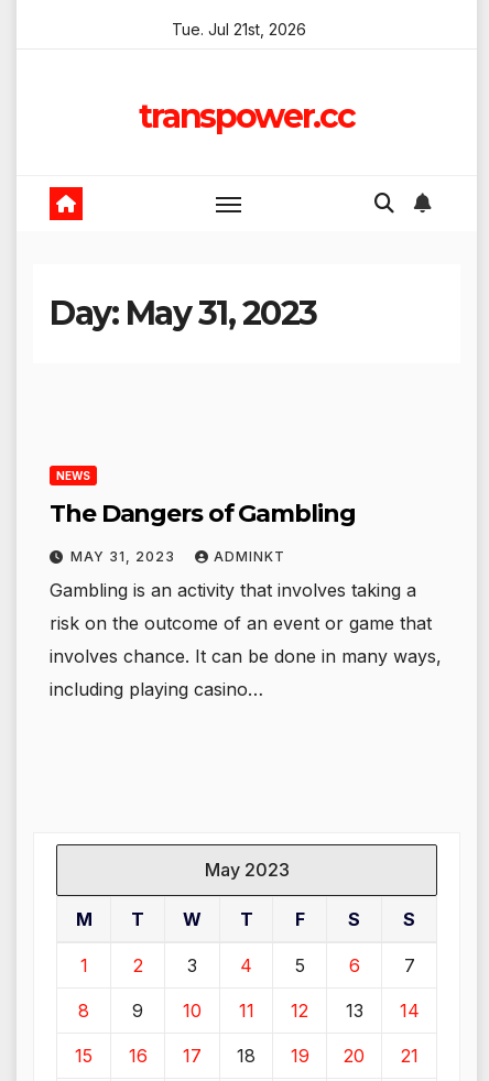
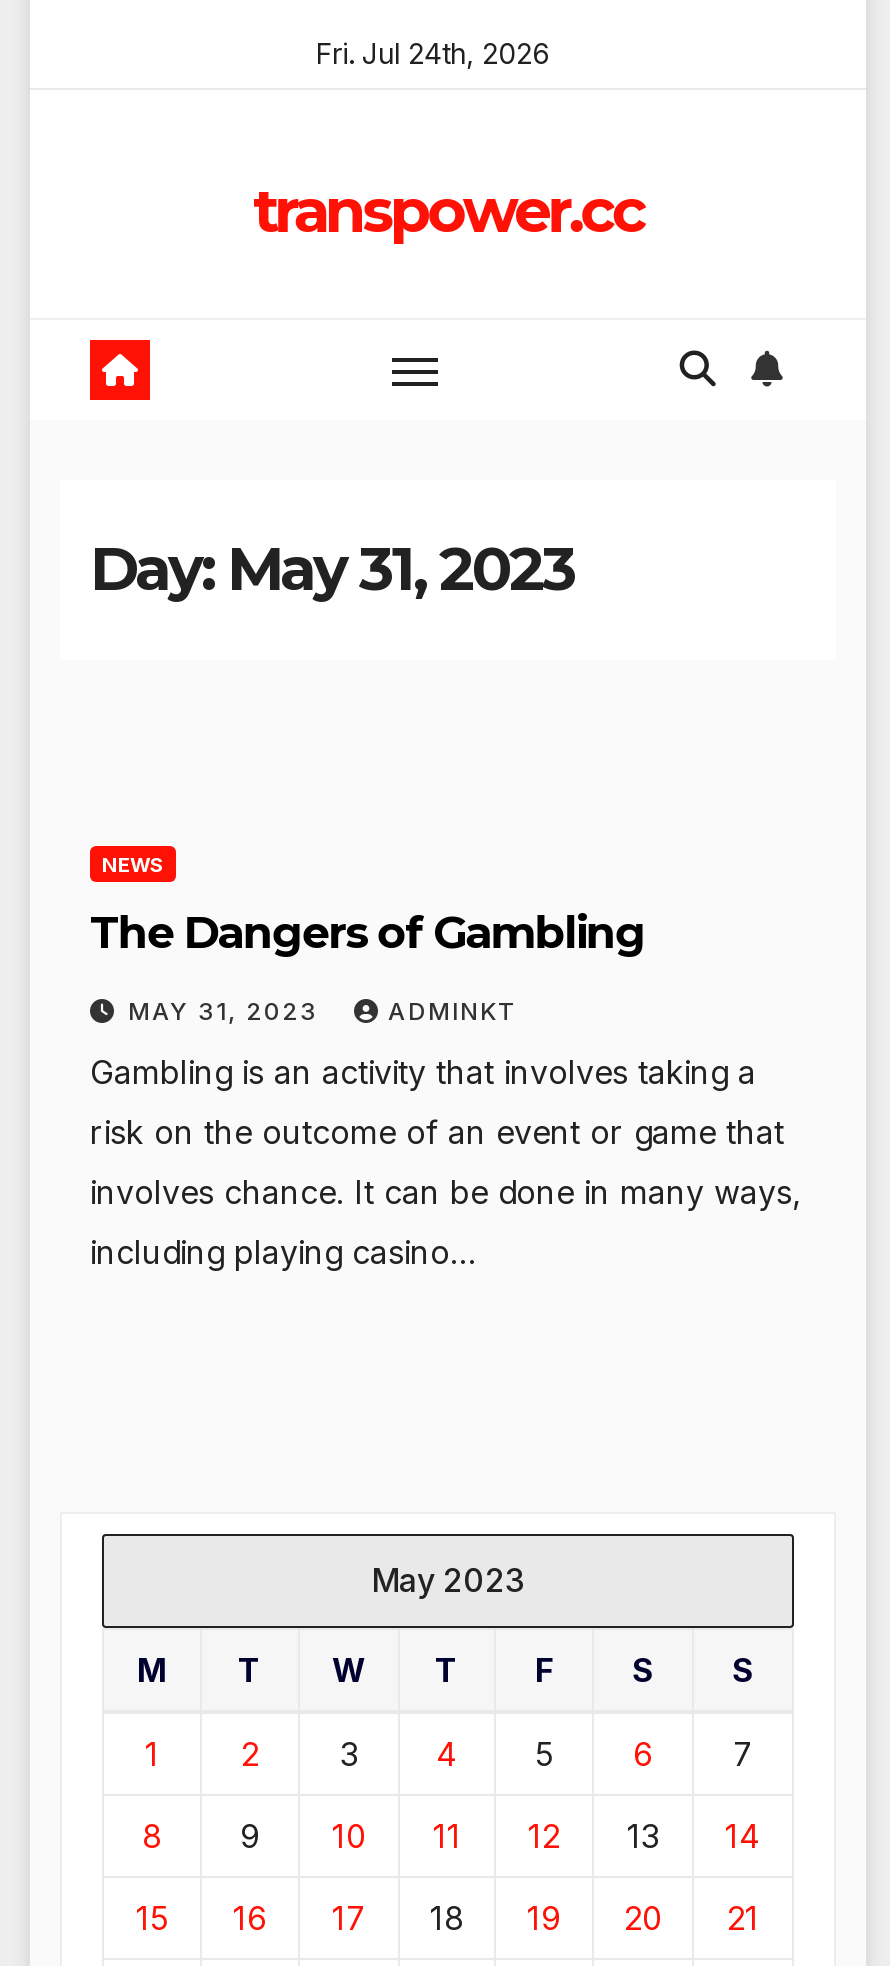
[171,20,306,39] Tue. Jul 21st, 2026 -> [316,36,550,70] Fri. Jul 24th, 2026

